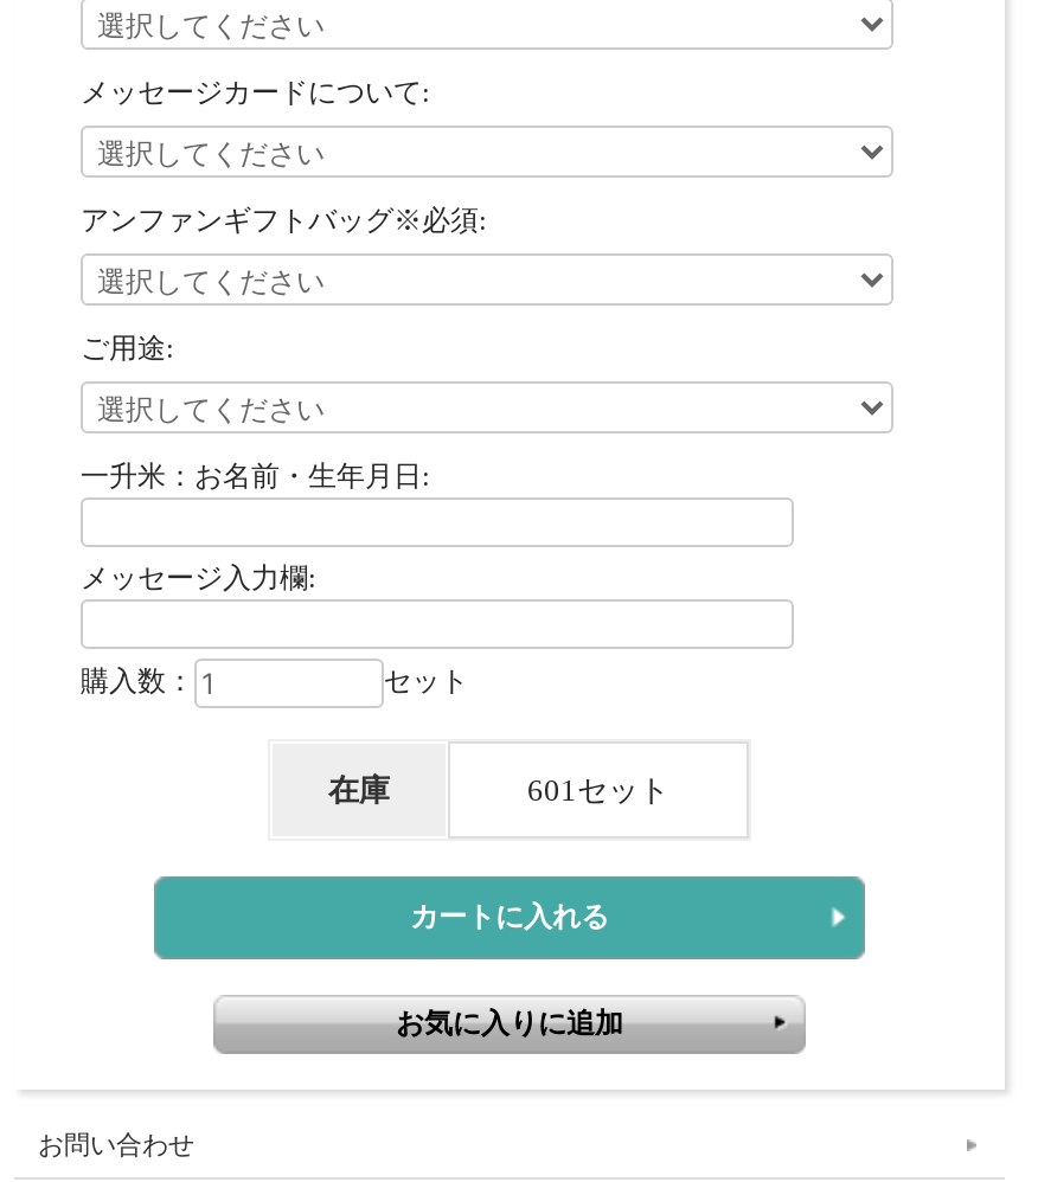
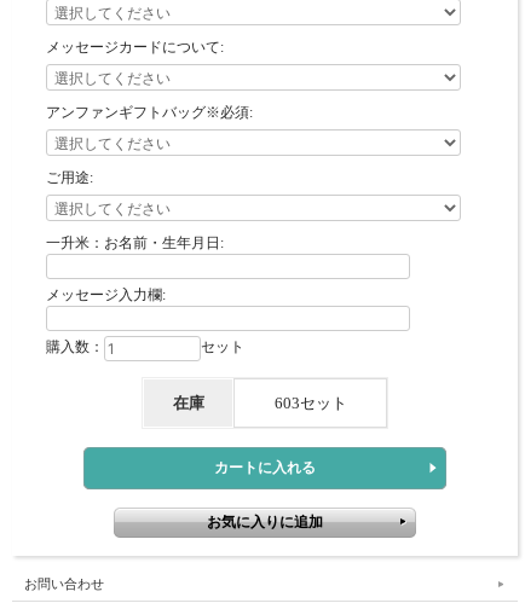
[527,772,669,808] 601セット -> [274,394,347,412] 603セット

